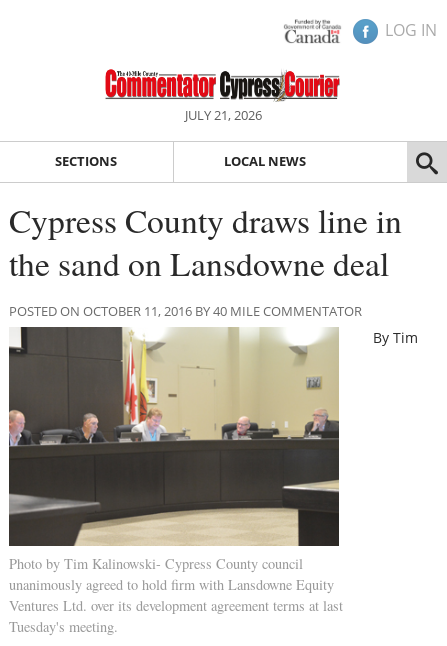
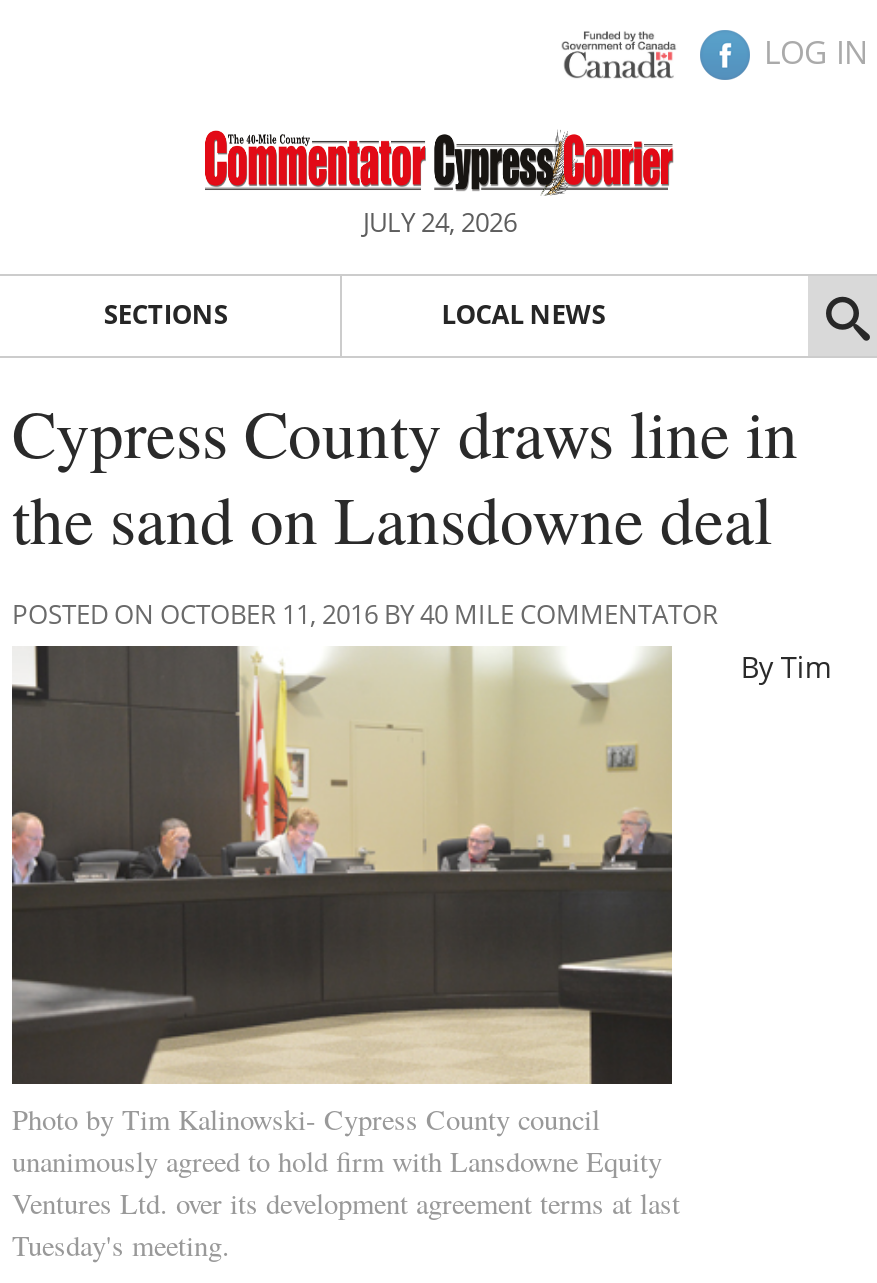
[184,106,261,124] JULY 21, 2026 -> [363,204,517,240] JULY 24, 2026

